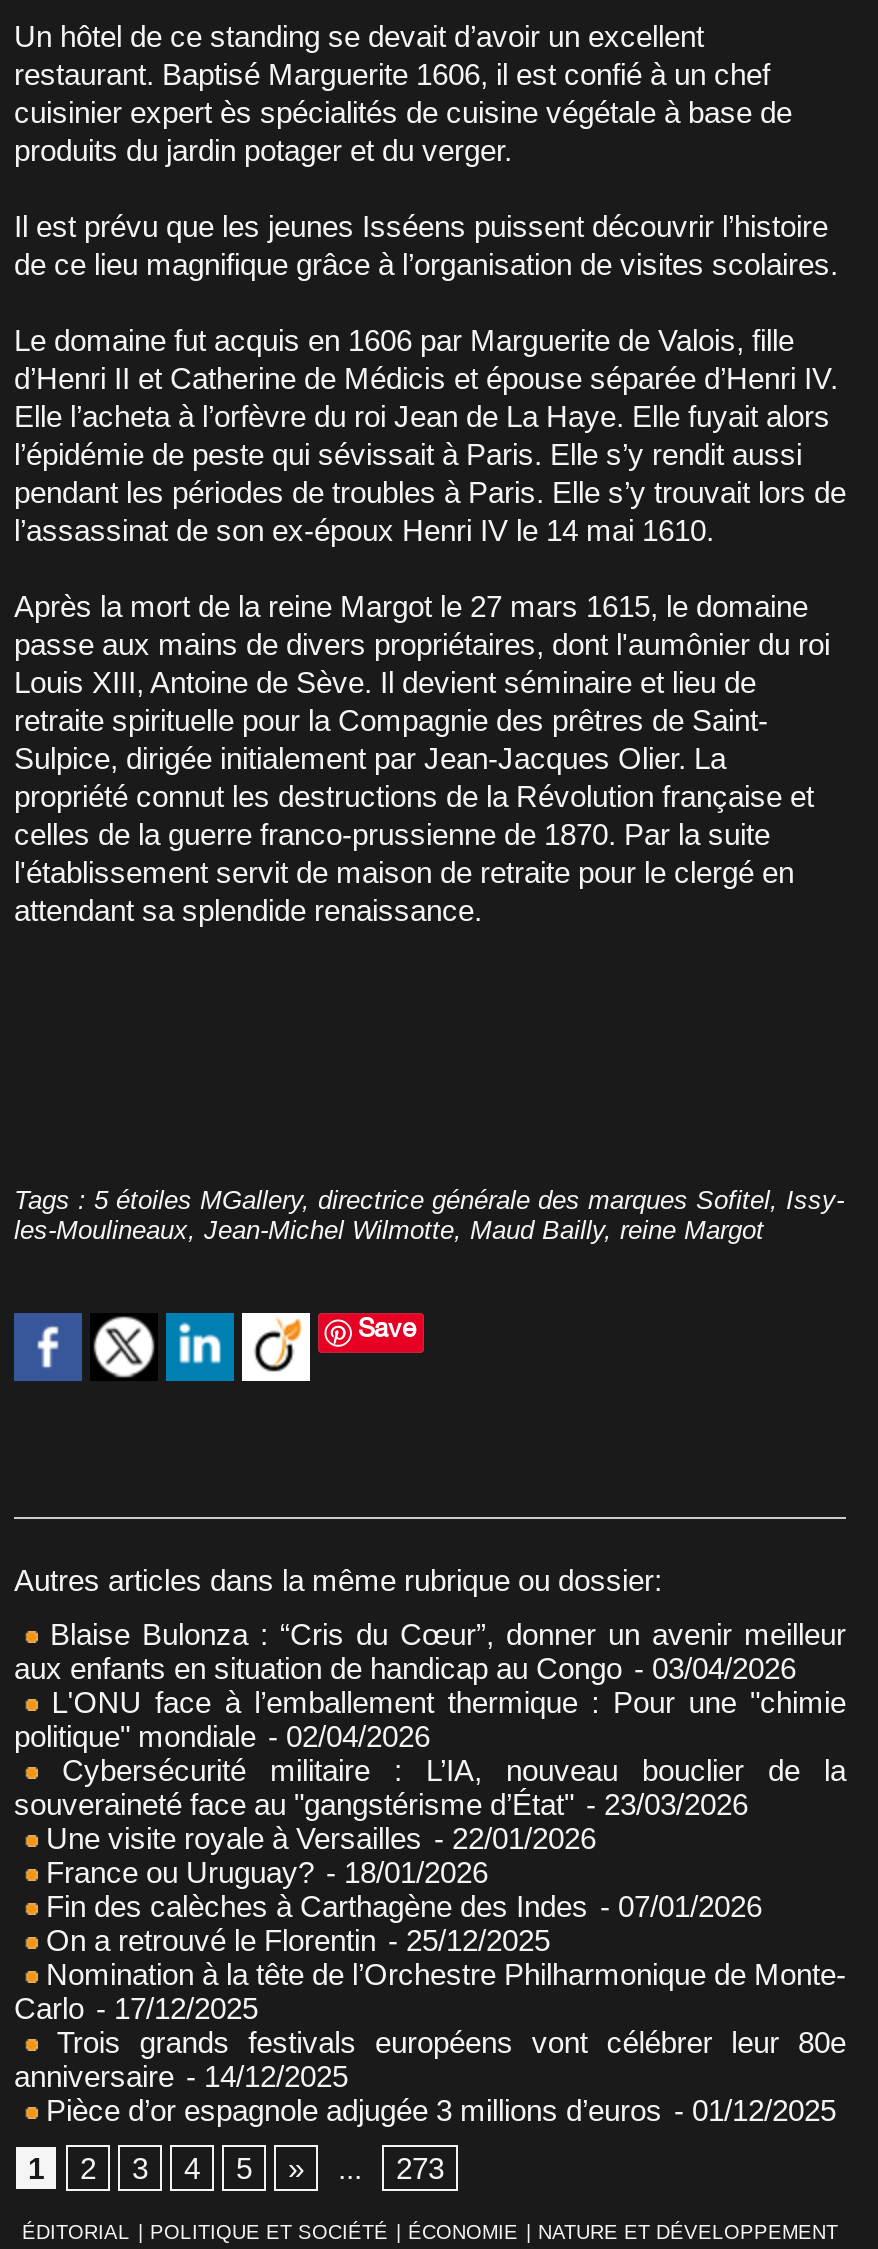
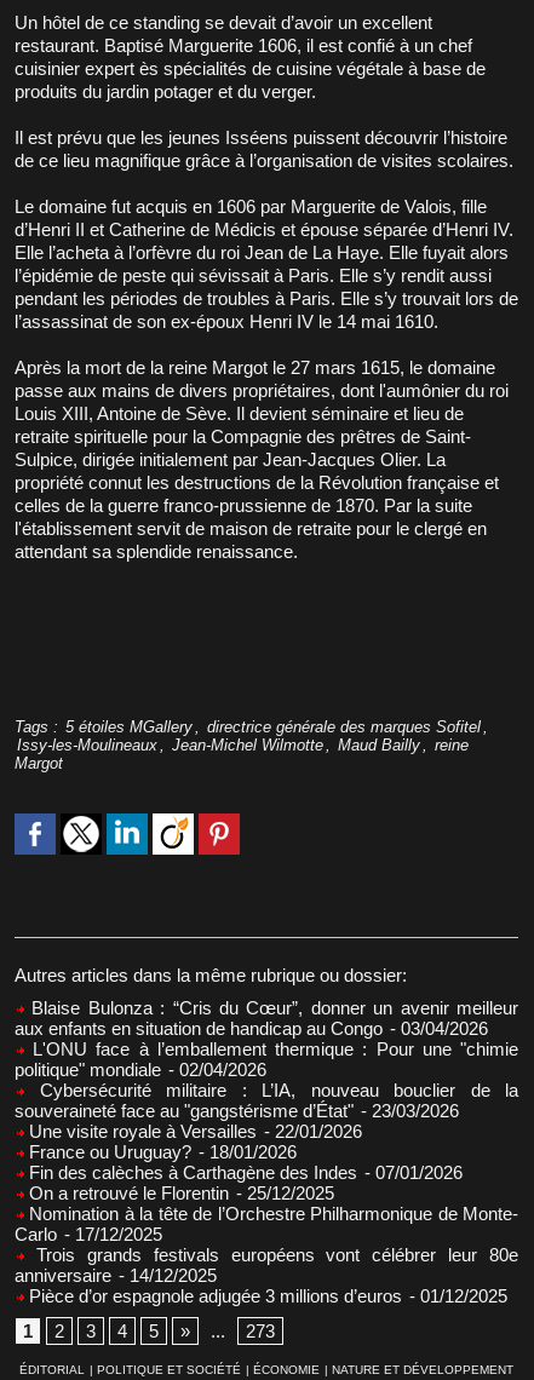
[14,1184,844,1342] Tags: 5 étoiles MGallery, directrice générale des marques Sofitel, Issy- | les-Moulineaux, Jean-Michel Wilmotte, Maud Bailly, reine Margot | Save -> [15,717,488,772] Tags: 5 étoiles MGallery , directrice générale des marques Sofitel , | Issy-les-Moulineaux , Jean-Michel Wilmotte , Maud Bailly , reine | Margot
[318,1315,386,1381] [image] -> [197,815,241,856] [image]

